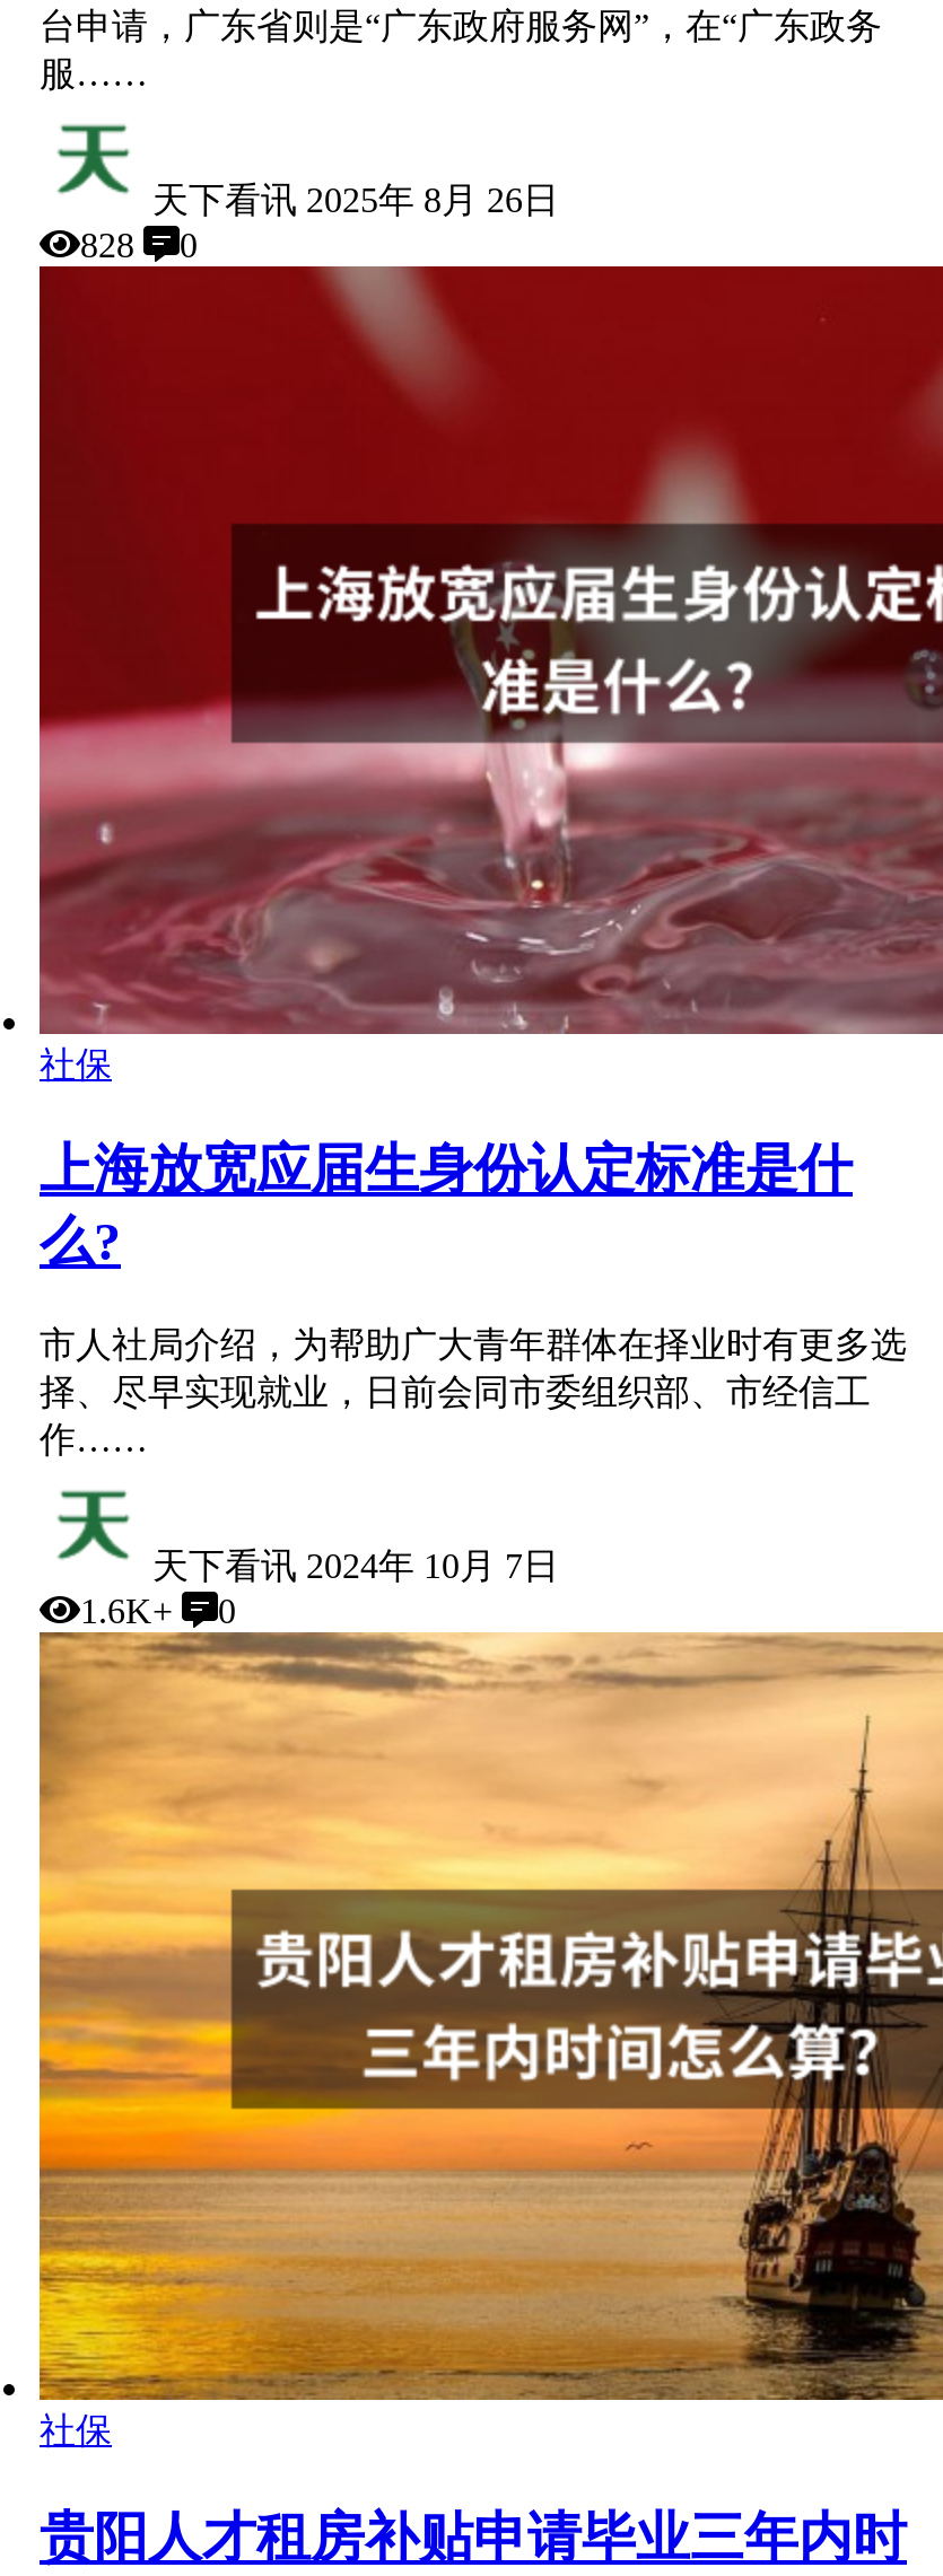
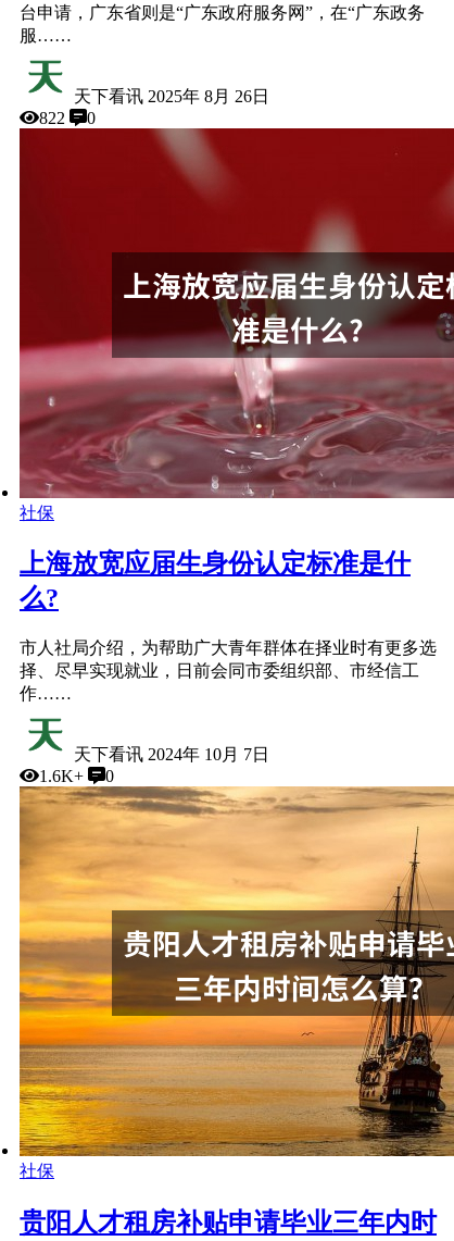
[80,225,134,263] 828 -> [39,108,65,127] 822

